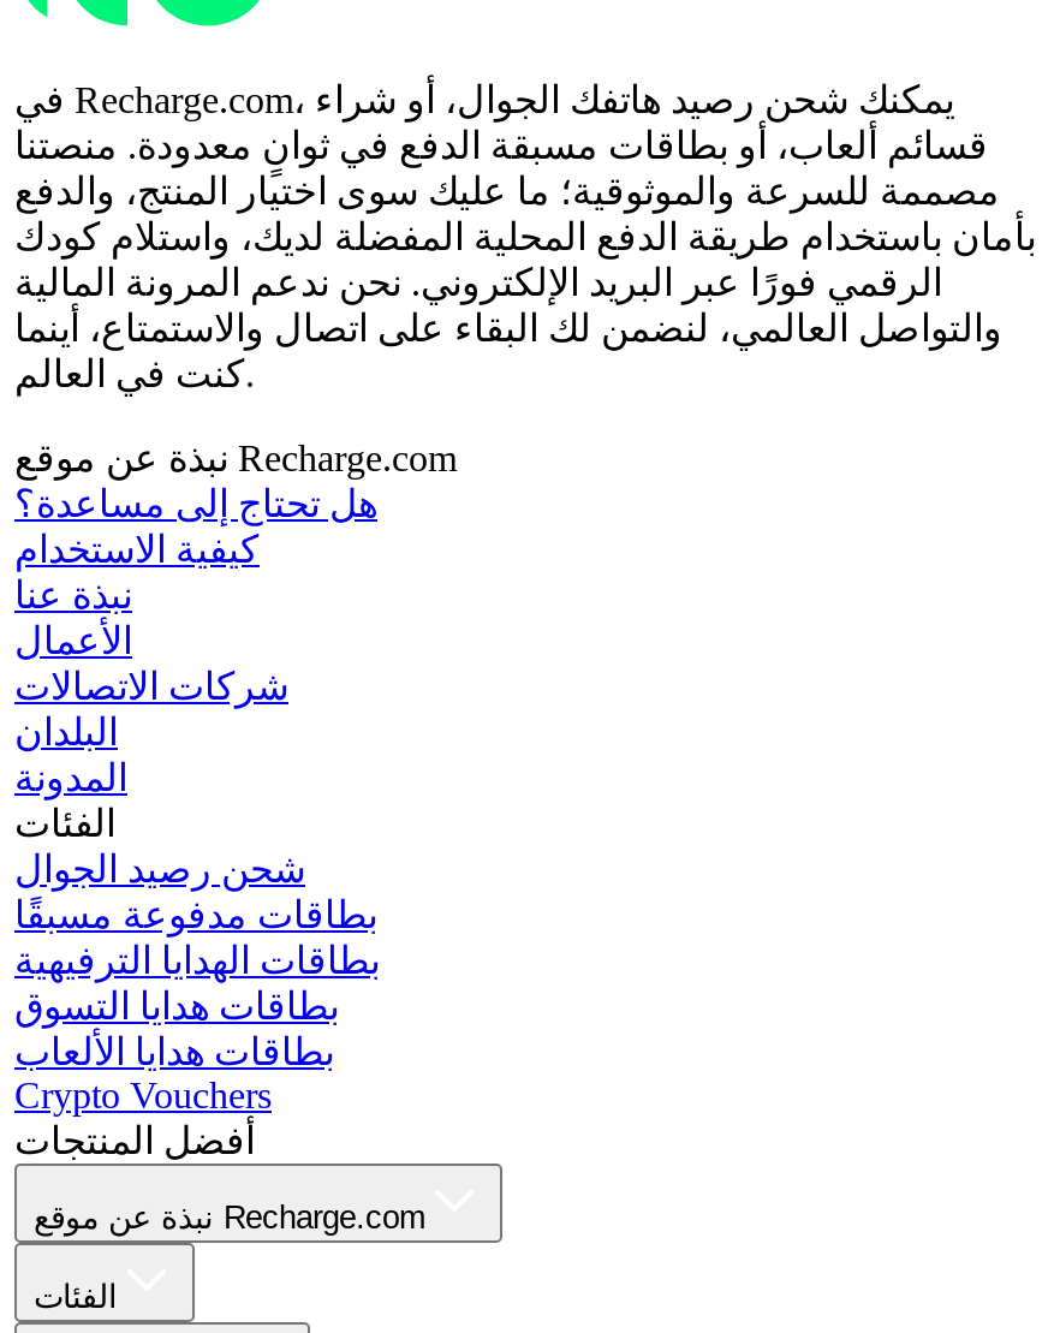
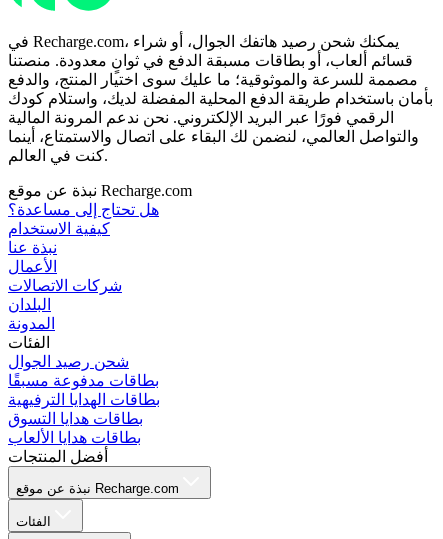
[14,1076,272,1116] Crypto Vouchers -> none

